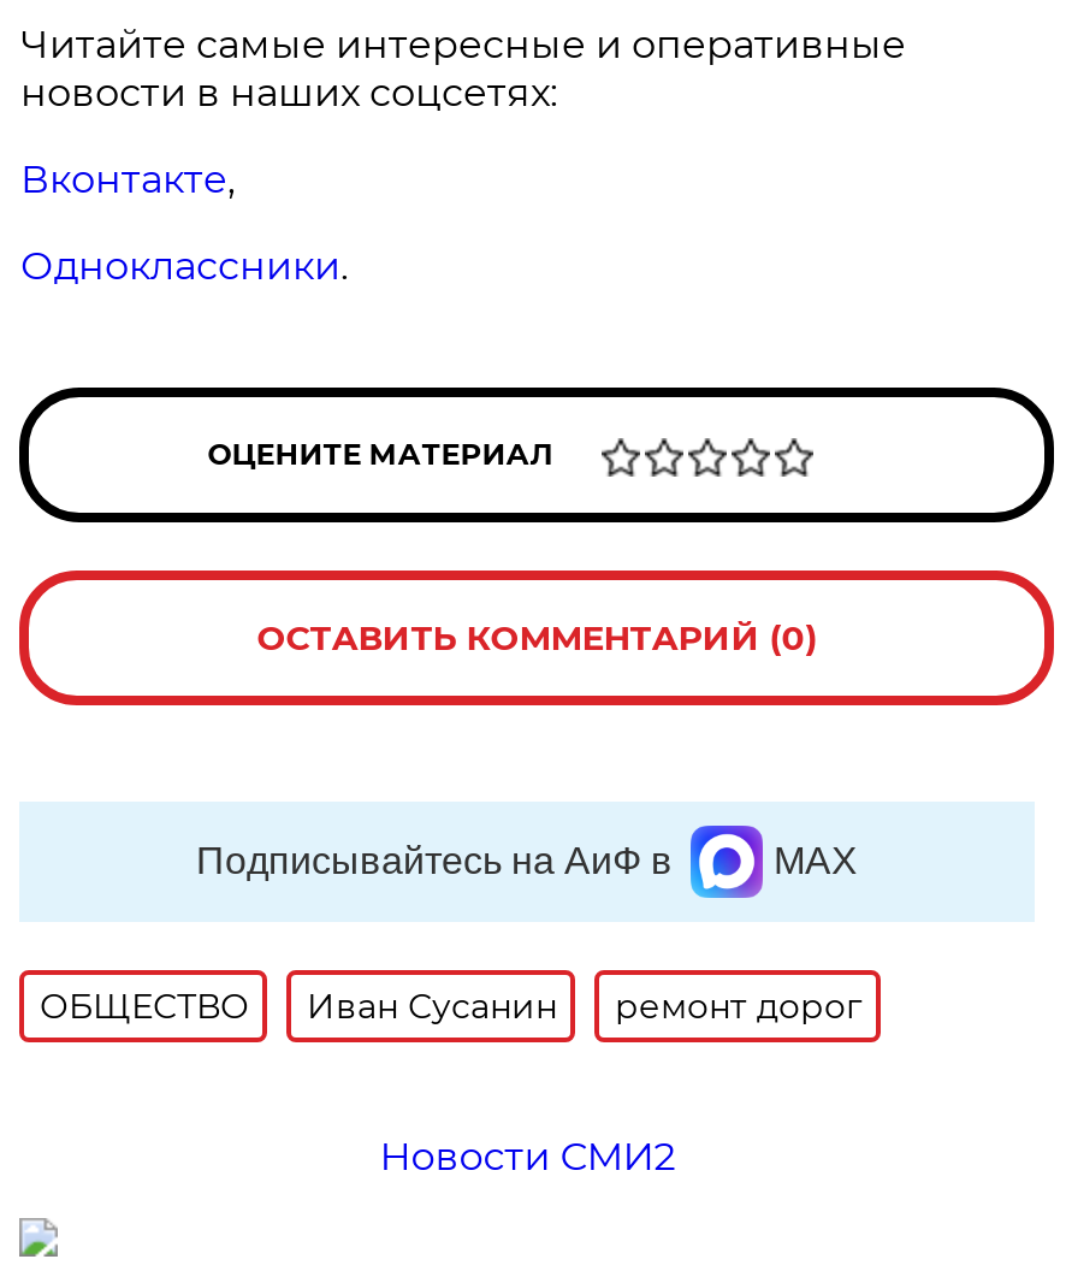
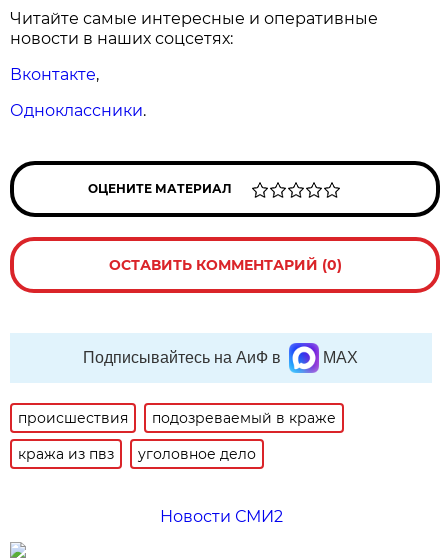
[39,985,862,1028] ОБЩЕСТВО | Иван Сусанин | ремонт дорог -> [18,409,336,463] происшествия | подозреваемый в краже | кража из пвз | уголовное дело

